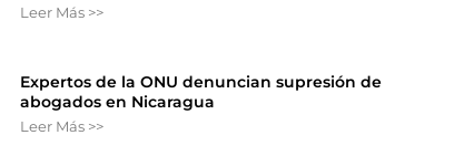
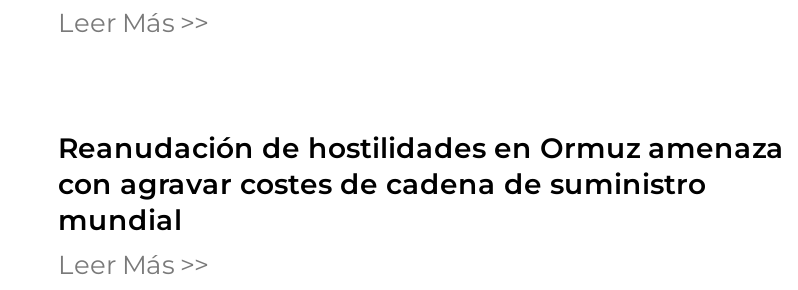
[20,72,382,112] Expertos de la ONU denuncian supresión de | abogados en Nicaragua -> [58,131,784,239] Reanudación de hostilidades en Ormuz amenaza | con agravar costes de cadena de suministro | mundial

